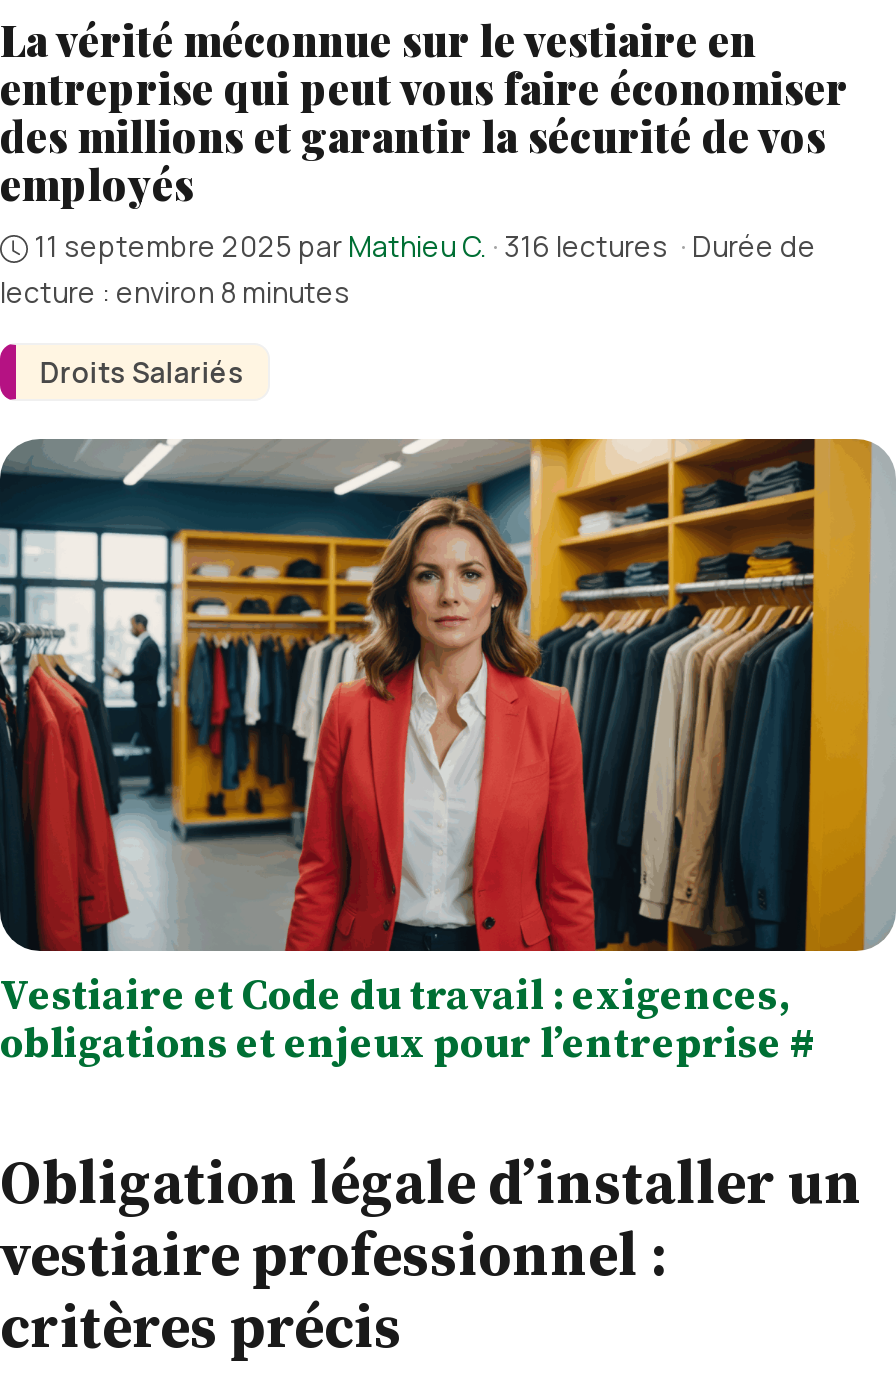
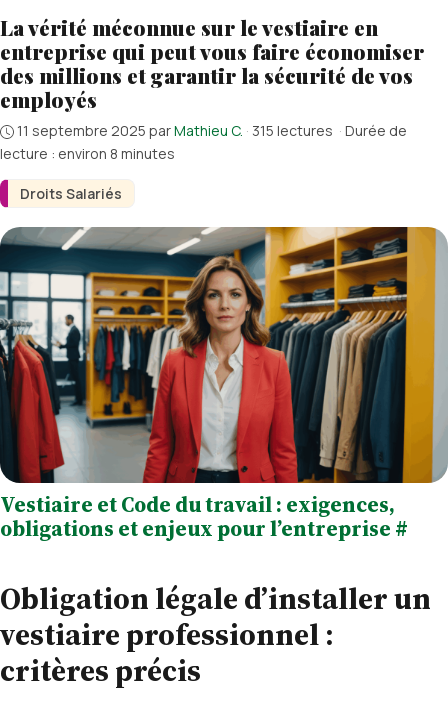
[34,227,816,265] 11 septembre 2025 par Mathieu C. · 316 lectures · Durée de -> [17,121,407,140] 11 septembre 2025 par Mathieu C. · 315 lectures · Durée de

